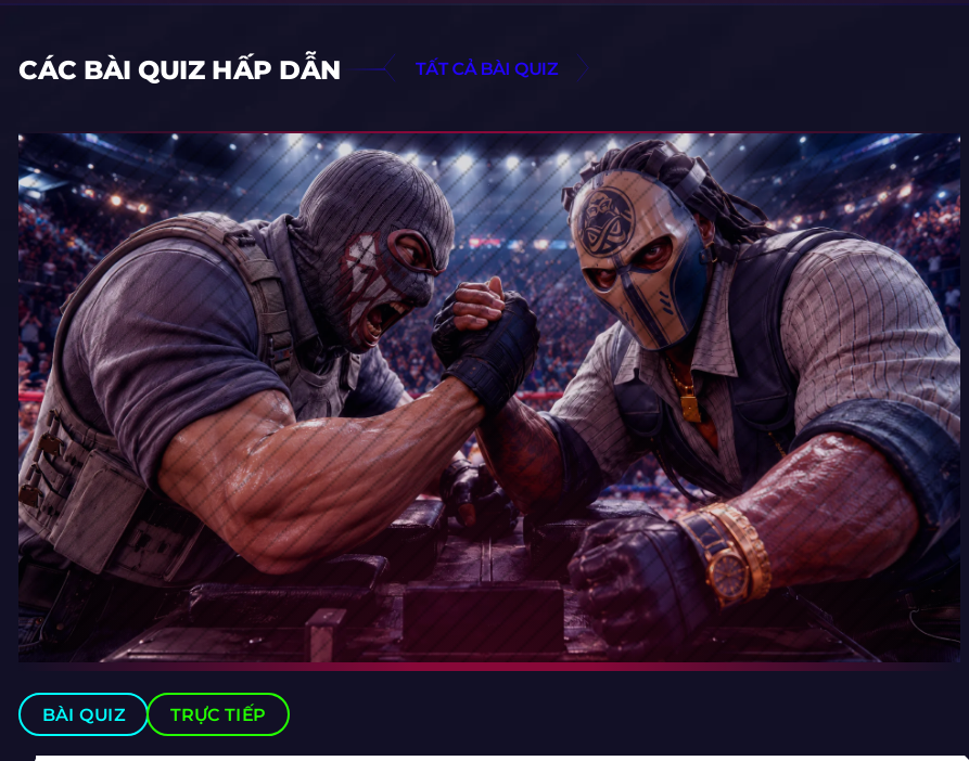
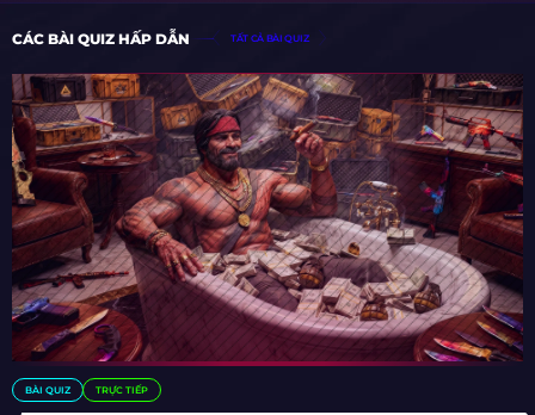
[16,131,962,662] [image] -> [11,73,530,363] [image]

